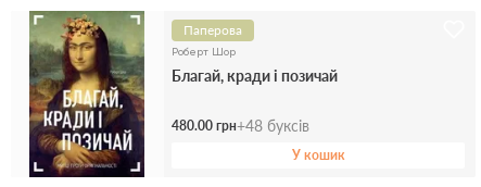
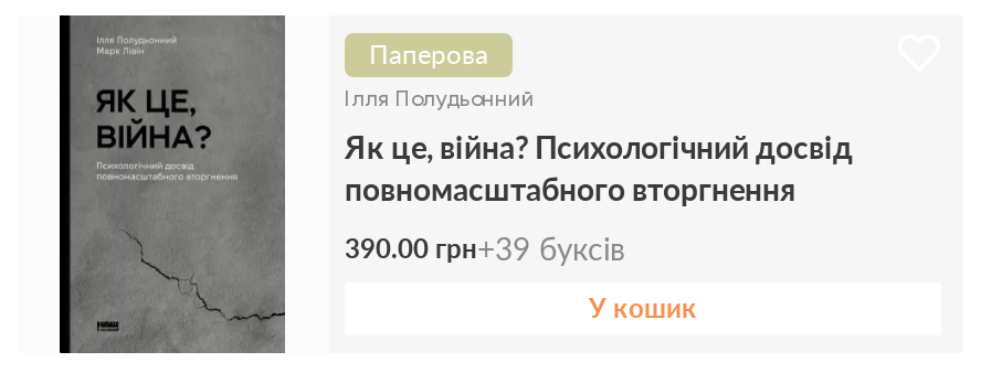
[28,10,236,178] [image] | Роберт Шор -> [55,13,535,355] [image] | Ілля Полудьонний
[172,66,338,85] Благай, кради і позичай -> [345,128,853,207] Як це, війна? Психологічний досвід | повномасштабного вторгнення
[172,116,314,135] 480.00 грн+48 буксів -> [345,230,634,267] 390.00 грн+39 буксів

